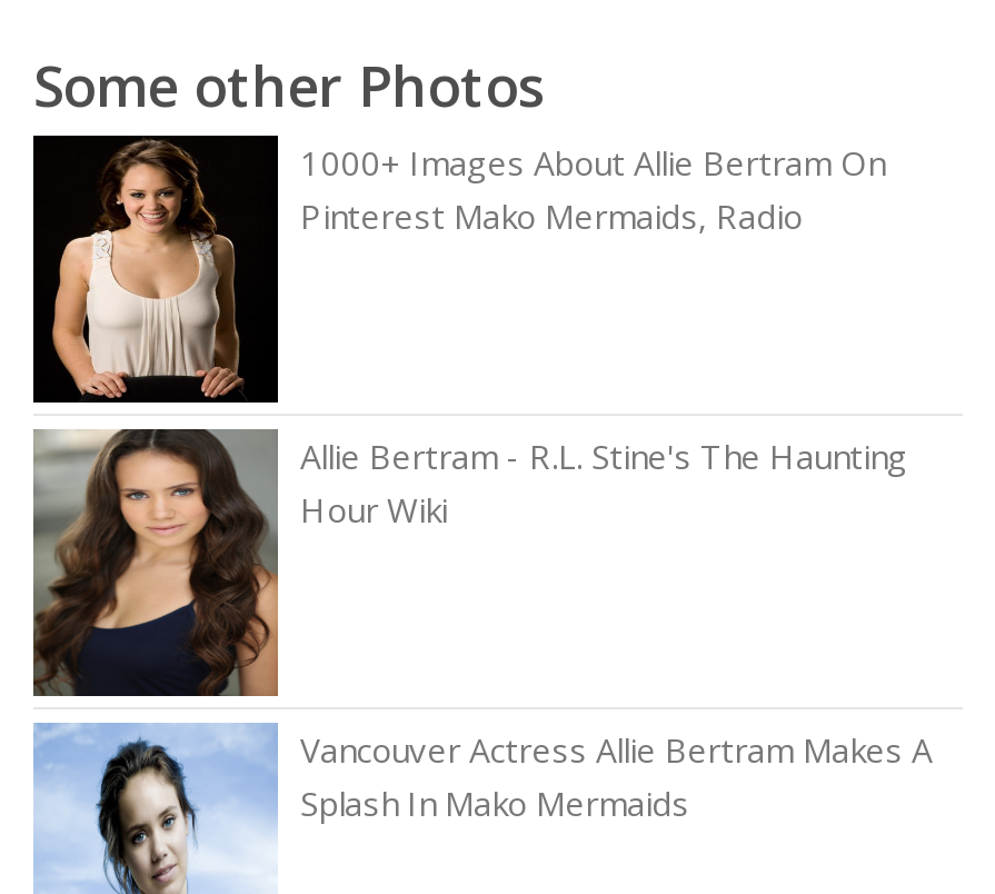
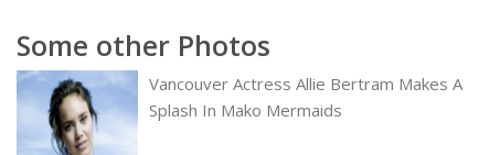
[31,133,885,405] [image] | 1000+ Images About Allie Bertram On | Pinterest Mako Mermaids, Radio -> none
[31,427,907,698] [image] | Allie Bertram - R.L. Stine's The Haunting | Hour Wiki -> none

